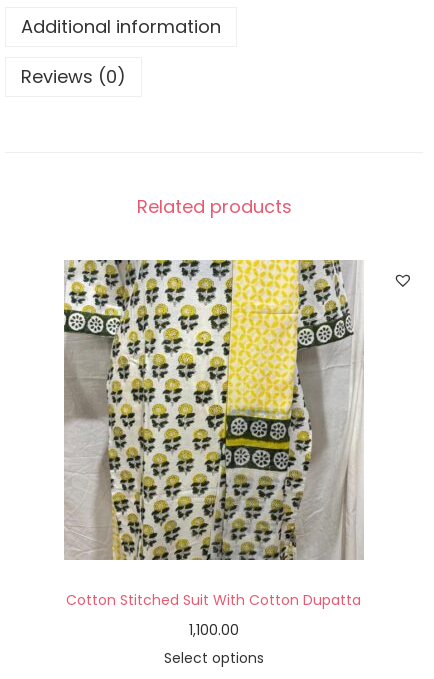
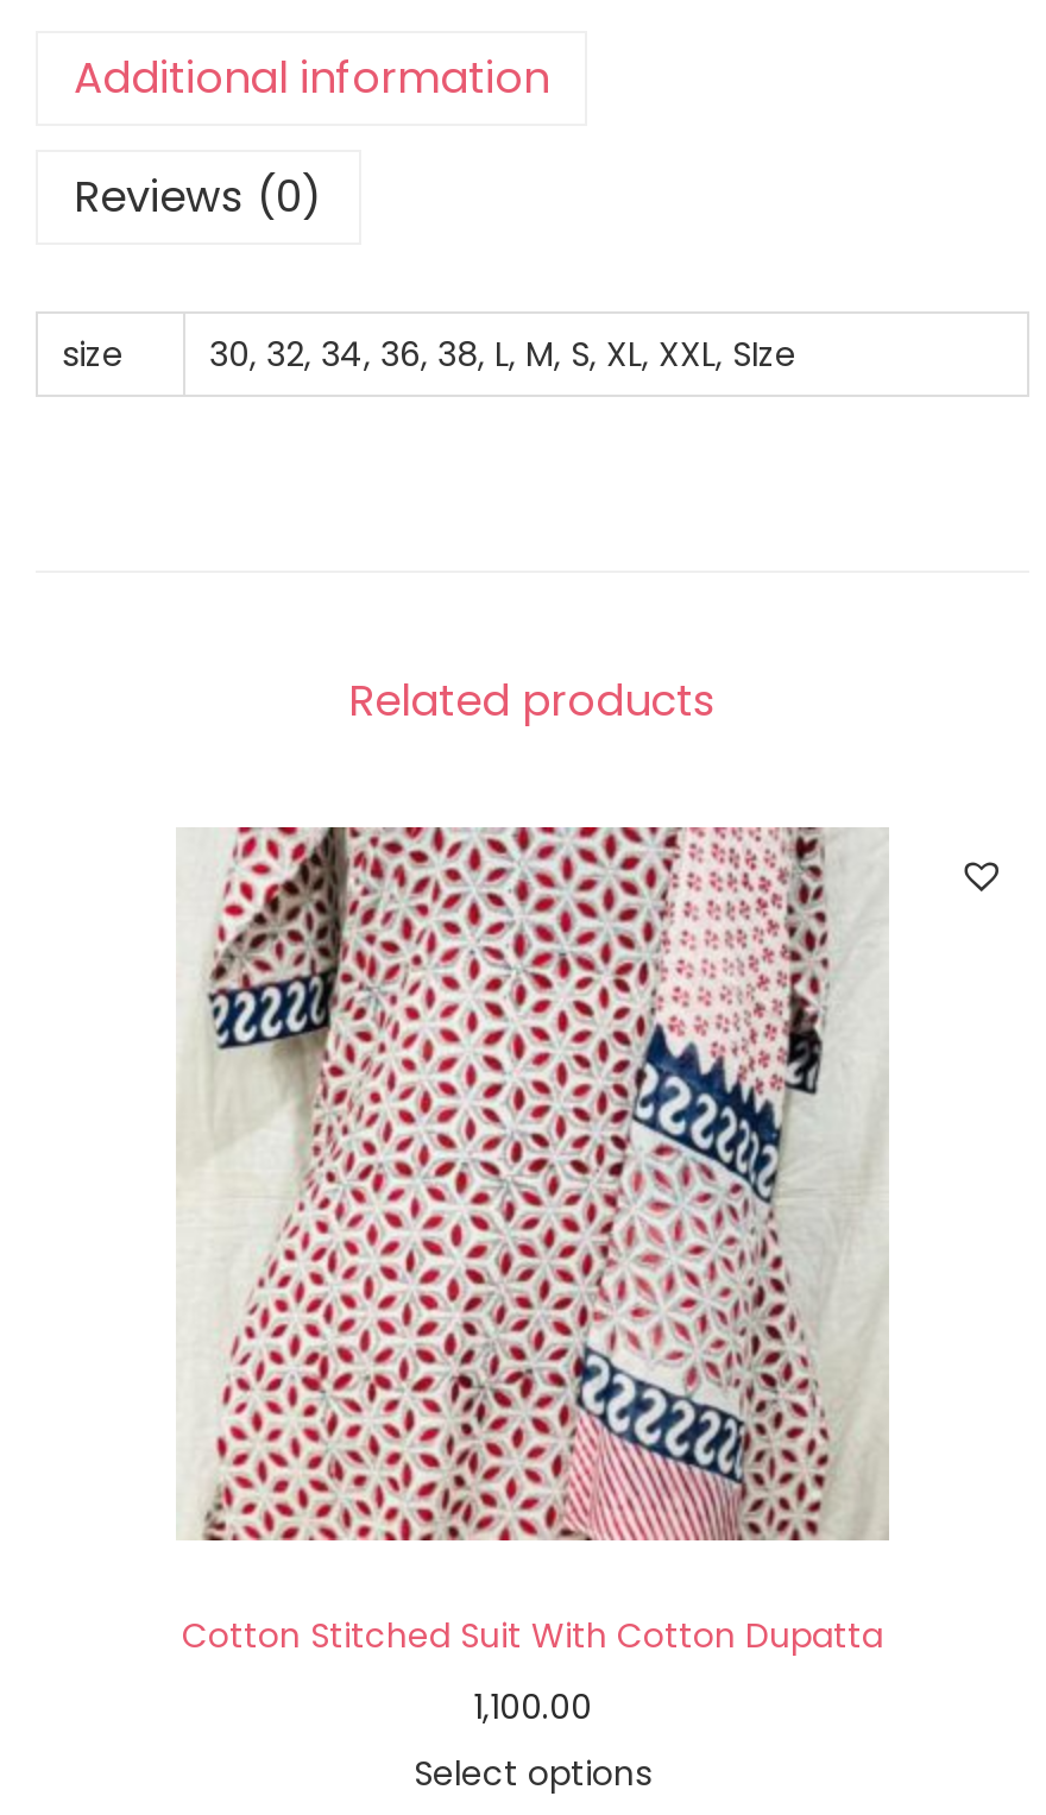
none -> [62,331,796,379] size | 30, 32, 34, 36, 38, L, M, S, XL, XXL, SIze
[63,259,358,561] [image] -> [176,825,872,1543] [image]

